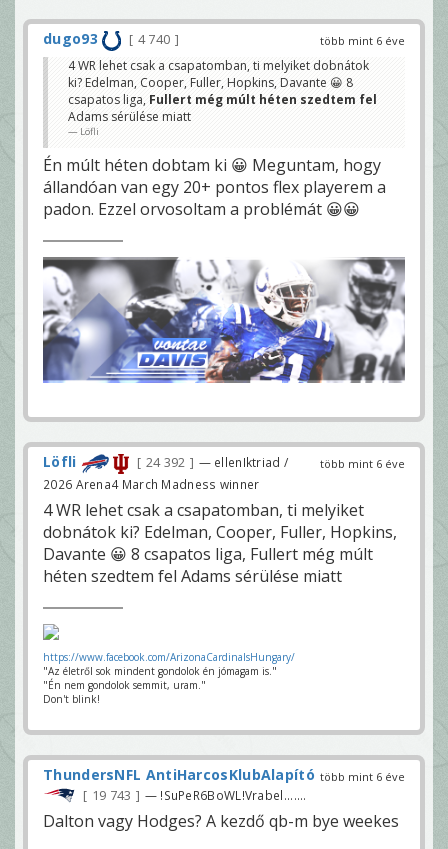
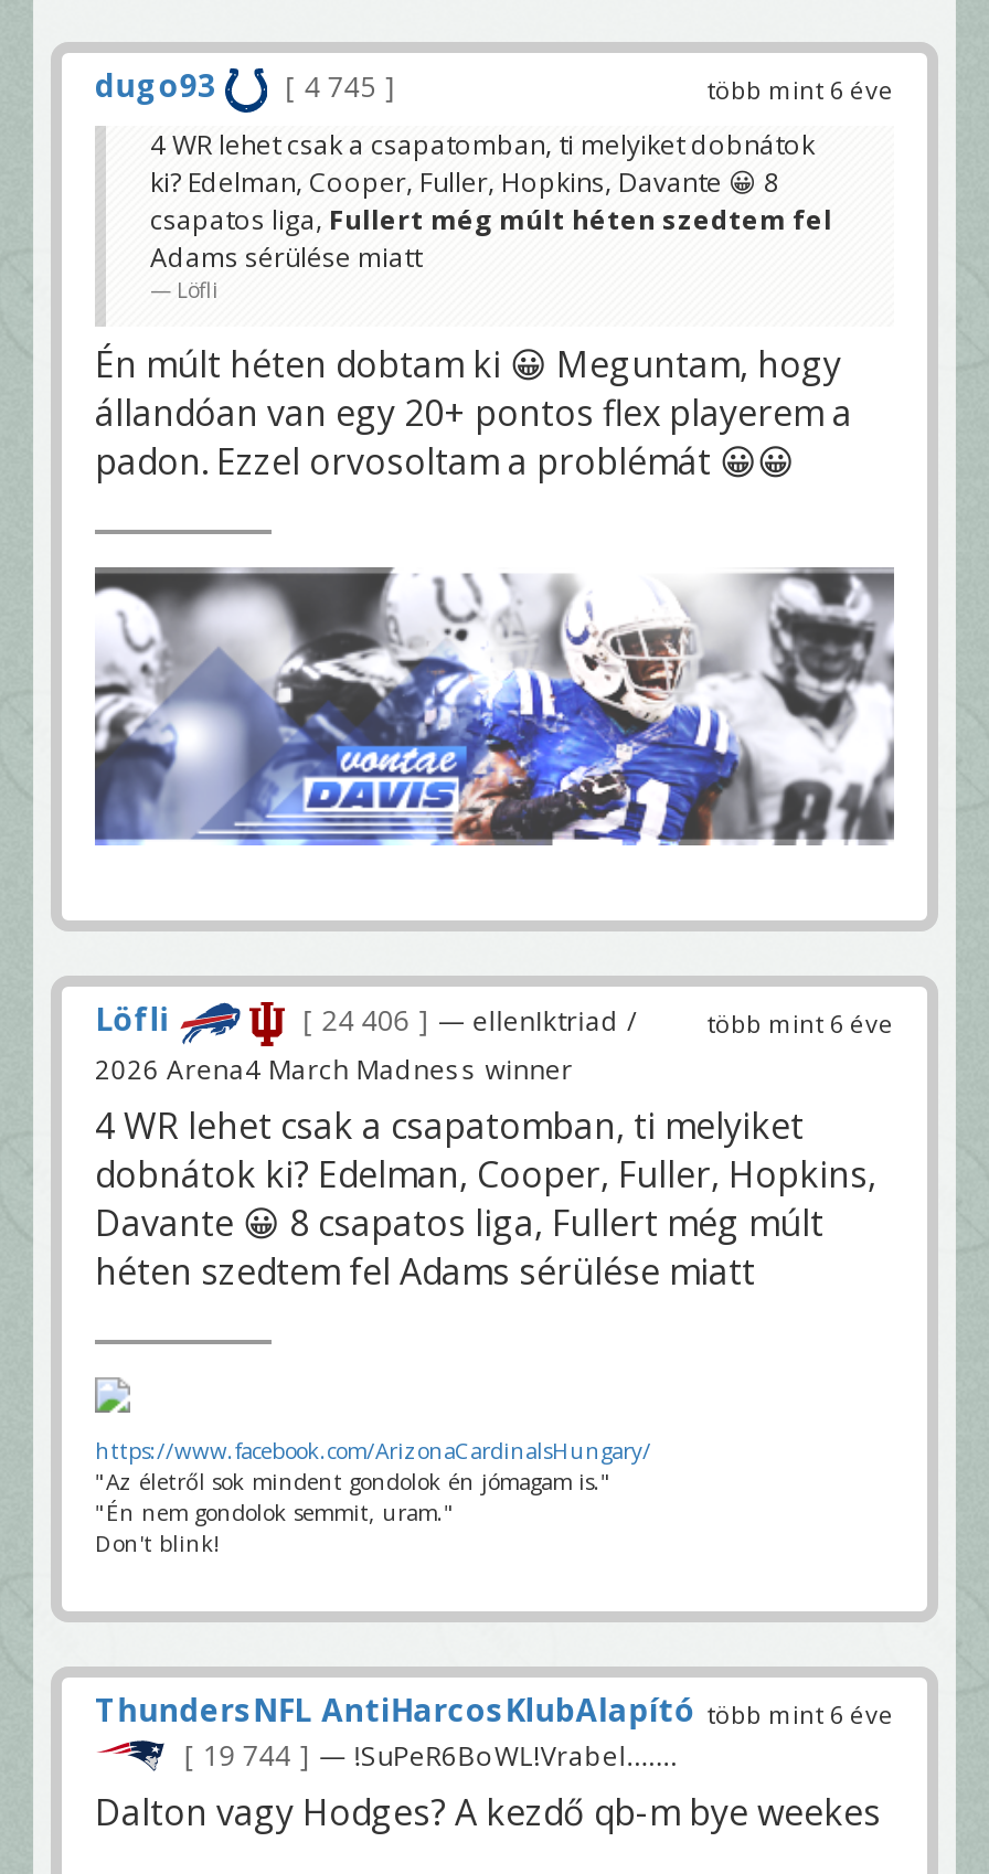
[134,31,174,48] 4 740 -> [297,69,383,107] 4 745
[142,454,288,471] 24 392 — ellenIktriad / -> [315,1003,636,1041] 24 406 — ellenIktriad /
[89,787,307,804] 19 743 — !SuPeR6BoWL!Vrabel....... -> [196,1736,677,1774] 19 744 — !SuPeR6BoWL!Vrabel.......

